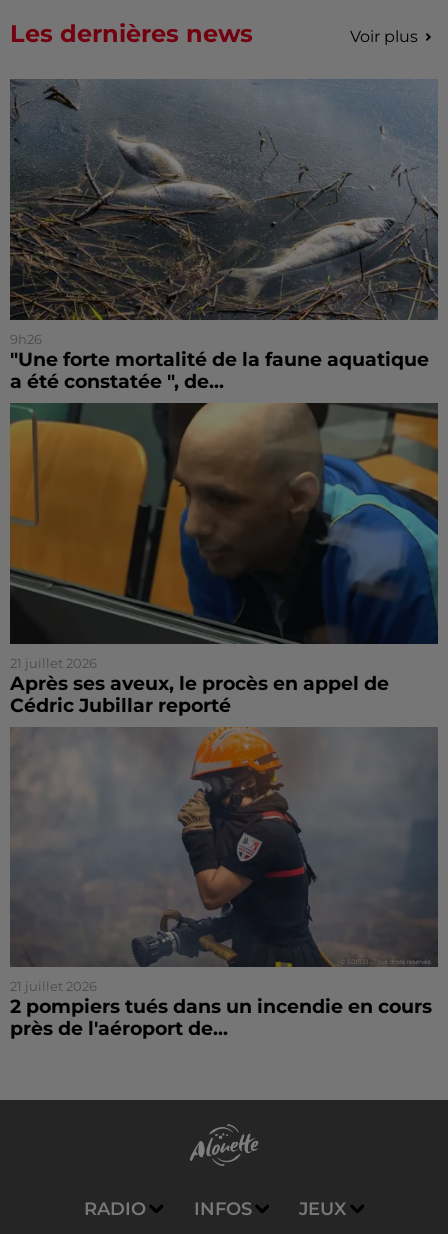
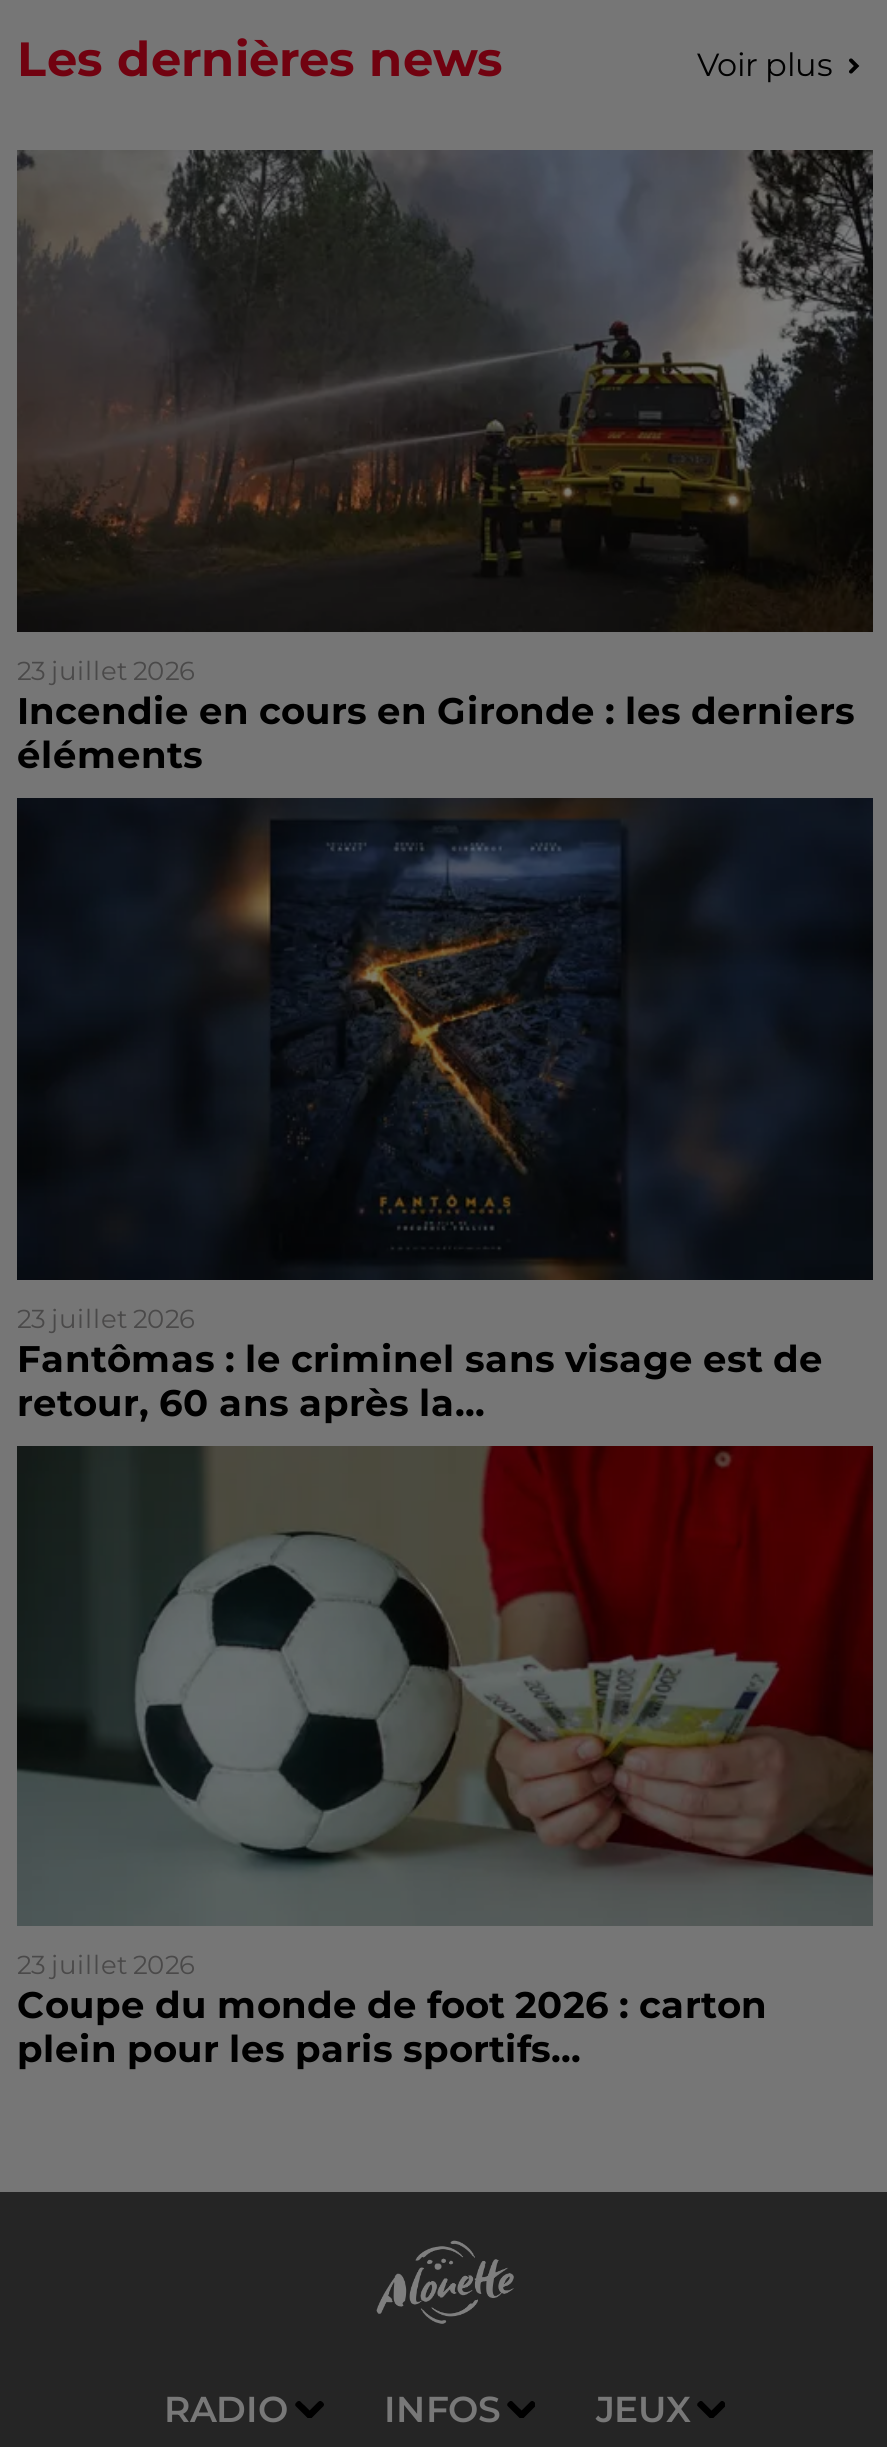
[10,79,439,393] [image] | 9h26 | "Une forte mortalité de la faune aquatique | a été constatée ", de... -> [17,148,875,778] [image] | 23 juillet 2026 | Incendie en cours en Gironde : les derniers | éléments
[9,402,439,716] [image] | 21 juillet 2026 | Après ses aveux, le procès en appel de | Cédric Jubillar reporté -> [15,796,875,1425] [image] | 23 juillet 2026 | Fantômas : le criminel sans visage est de | retour, 60 ans après la...
[10,726,439,1040] [image] | 21 juillet 2026 | 2 pompiers tués dans un incendie en cours | près de l'aéroport de... -> [15,1444,875,2073] [image] | 23 juillet 2026 | Coupe du monde de foot 2026 : carton | plein pour les paris sportifs...

